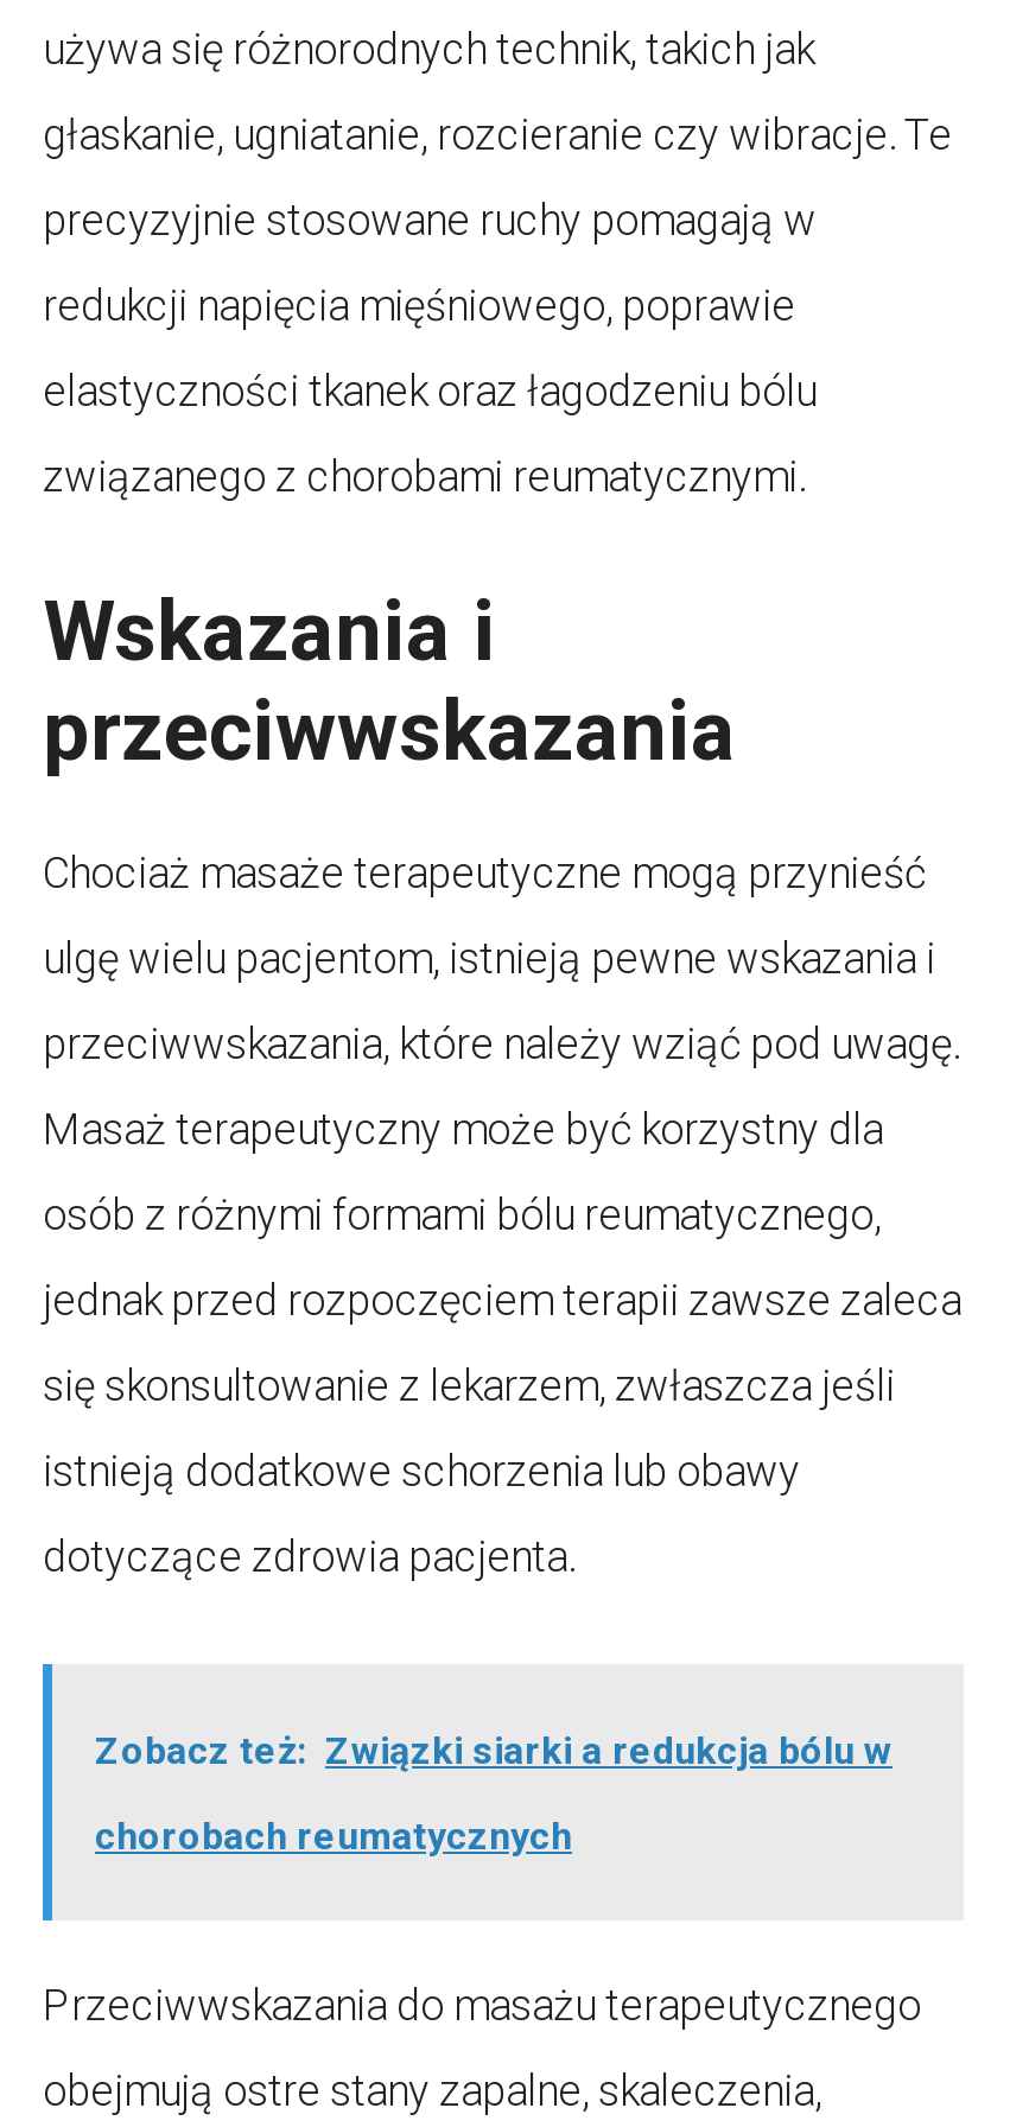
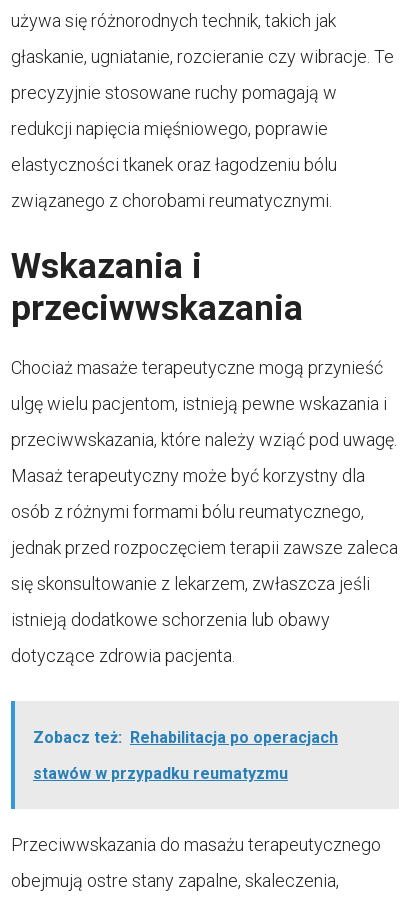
[95,1727,893,1772] Zobacz też: Związki siarki a redukcja bólu w -> [33,728,338,747] Zobacz też: Rehabilitacja po operacjach
[95,1813,572,1858] chorobach reumatycznych -> [33,764,288,783] stawów w przypadku reumatyzmu

